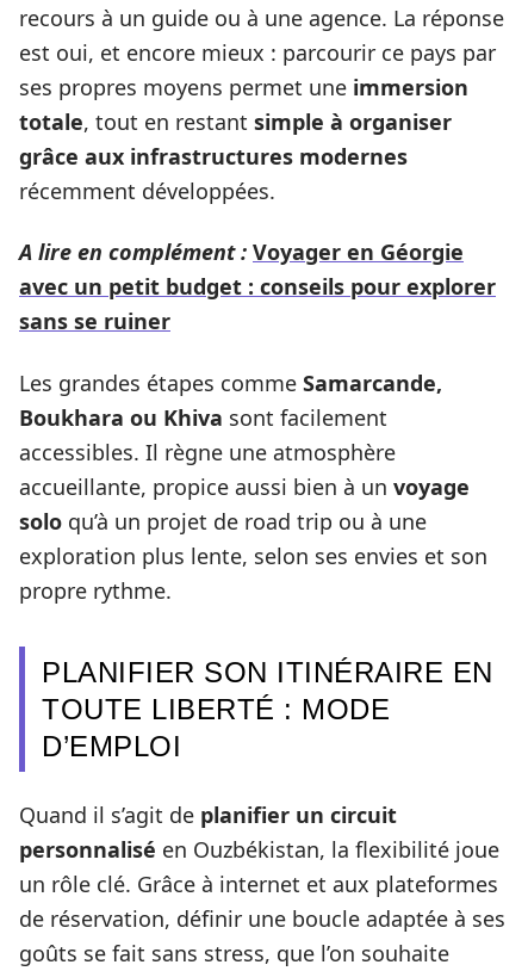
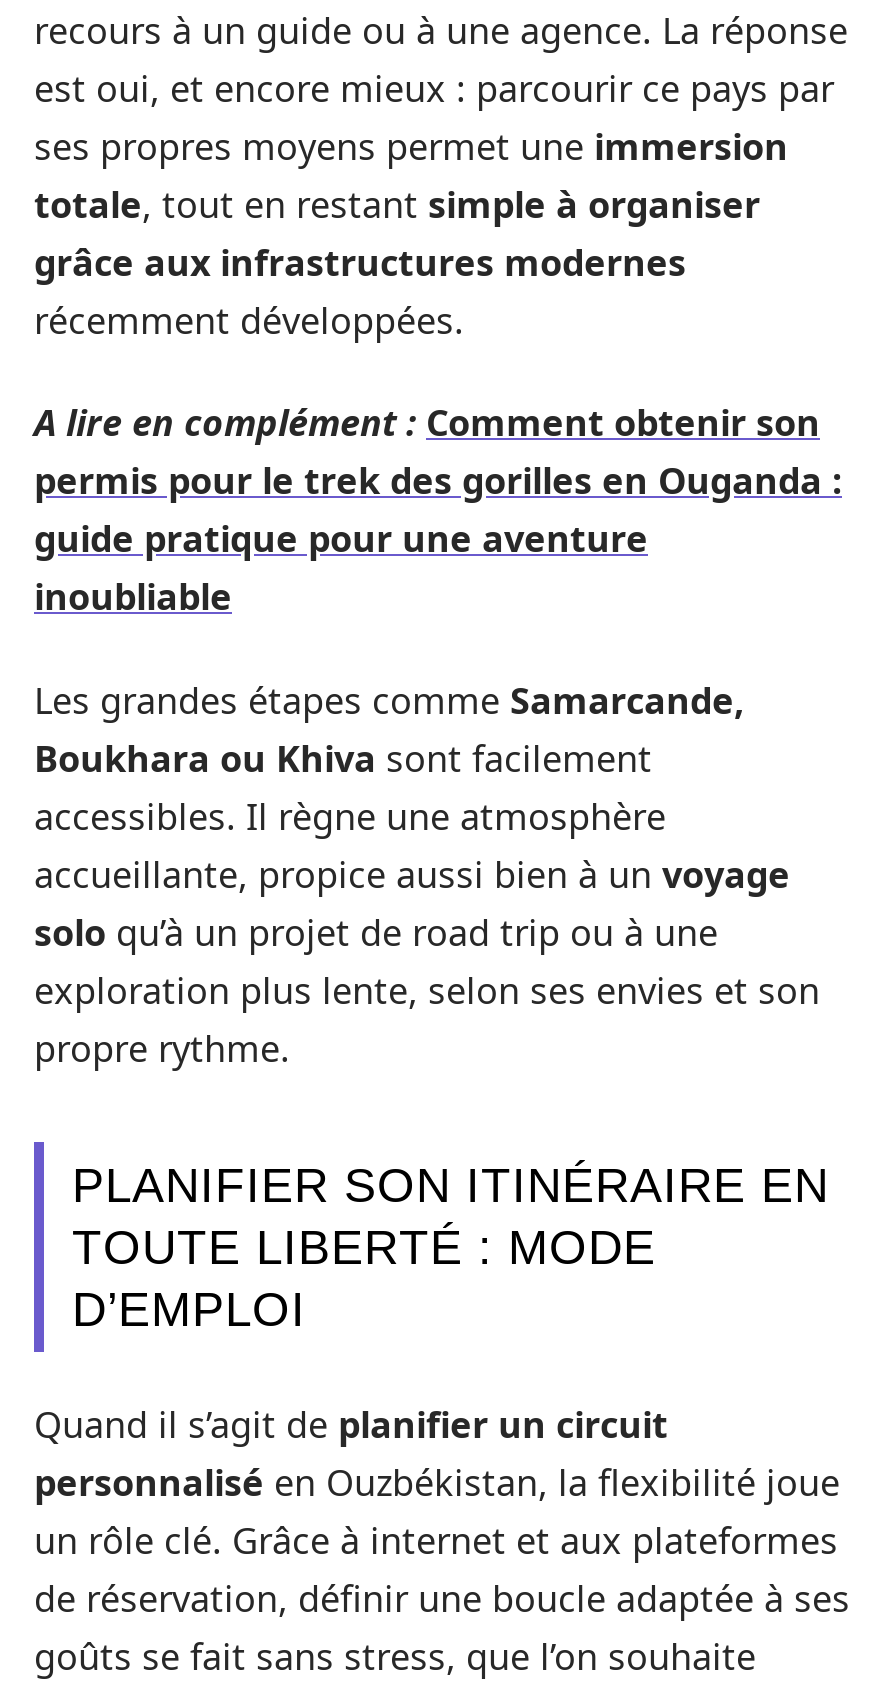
[19,237,496,335] A lire en complément : Voyager en Géorgie | avec un petit budget : conseils pour explorer | sans se ruiner -> [34,398,842,620] A lire en complément : Comment obtenir son | permis pour le trek des gorilles en Ouganda : | guide pratique pour une aventure | inoubliable

